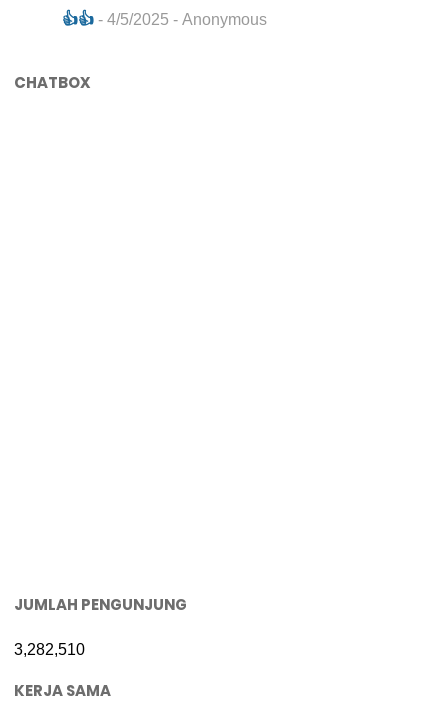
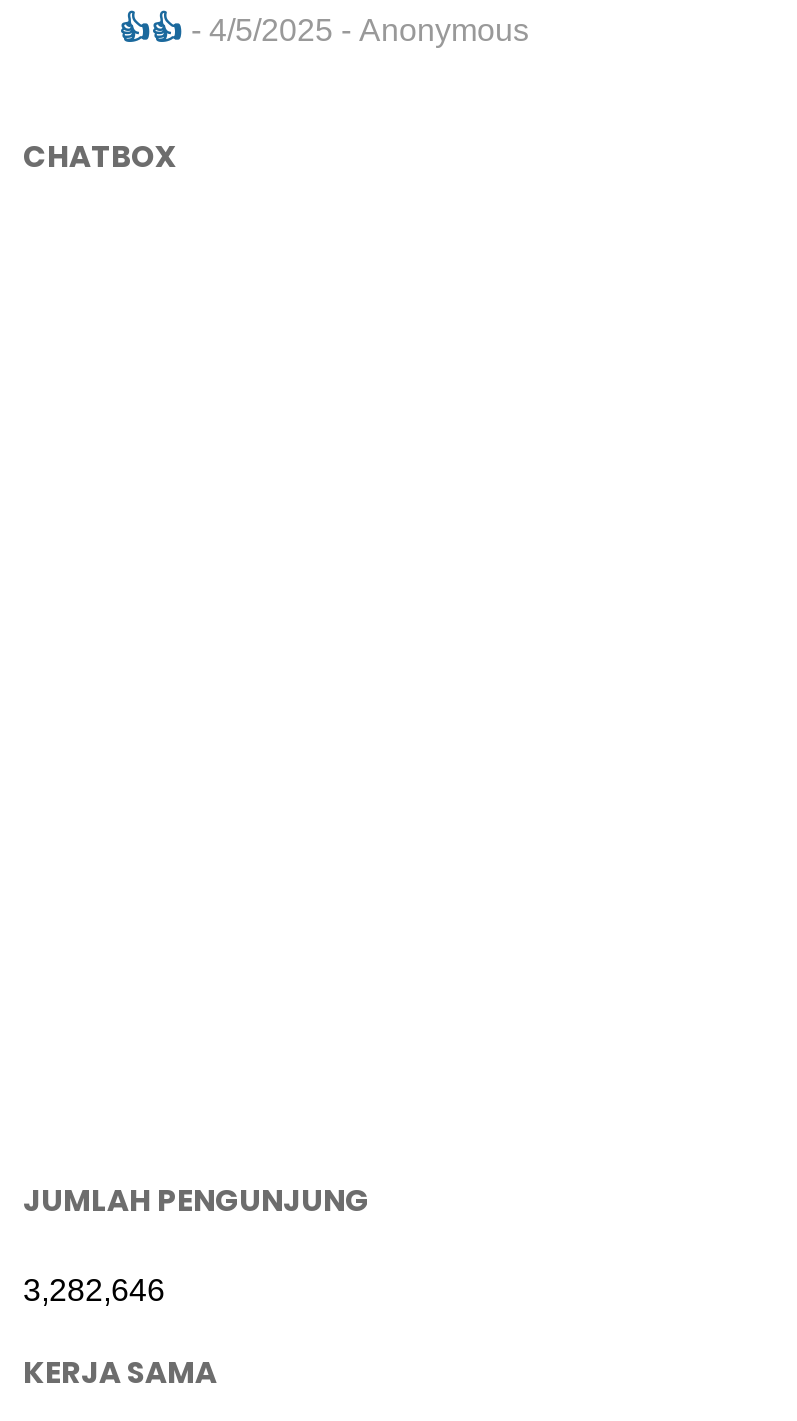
[14,641,85,658] 3,282,510 -> [23,1273,165,1307] 3,282,646

